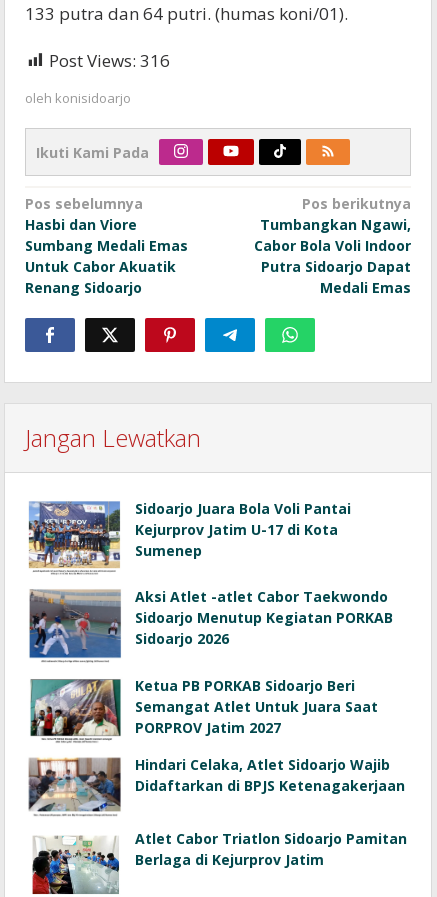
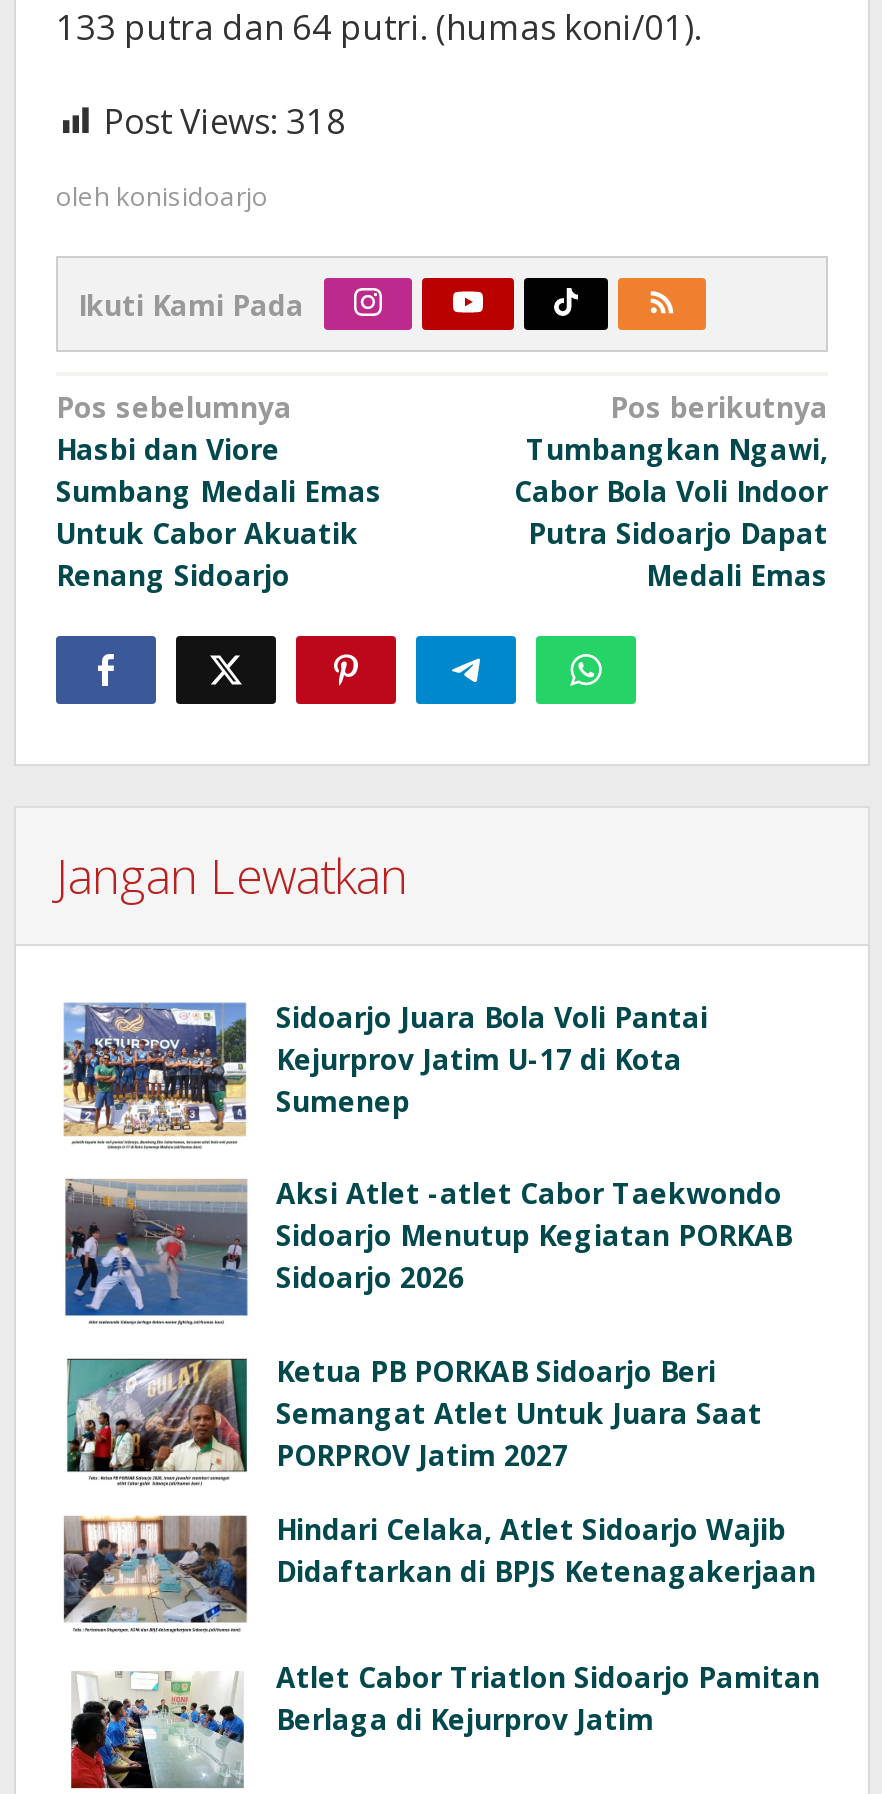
[49,49,170,72] Post Views: 316 -> [104,98,346,144] Post Views: 318

